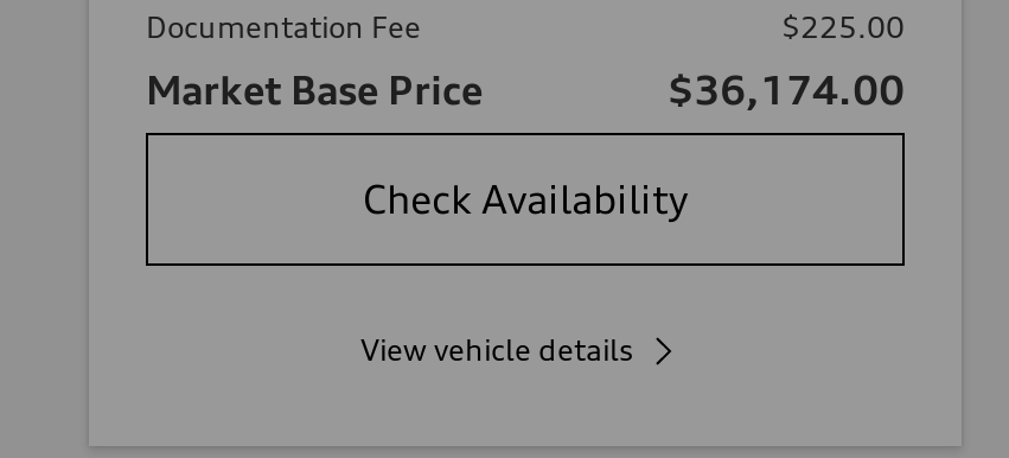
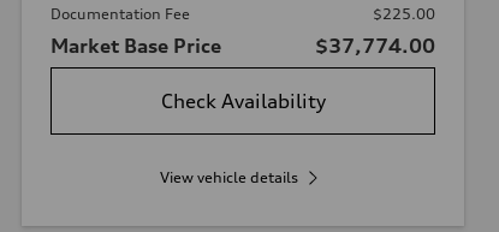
[668,66,905,114] $36,174.00 -> [315,34,435,58] $37,774.00

